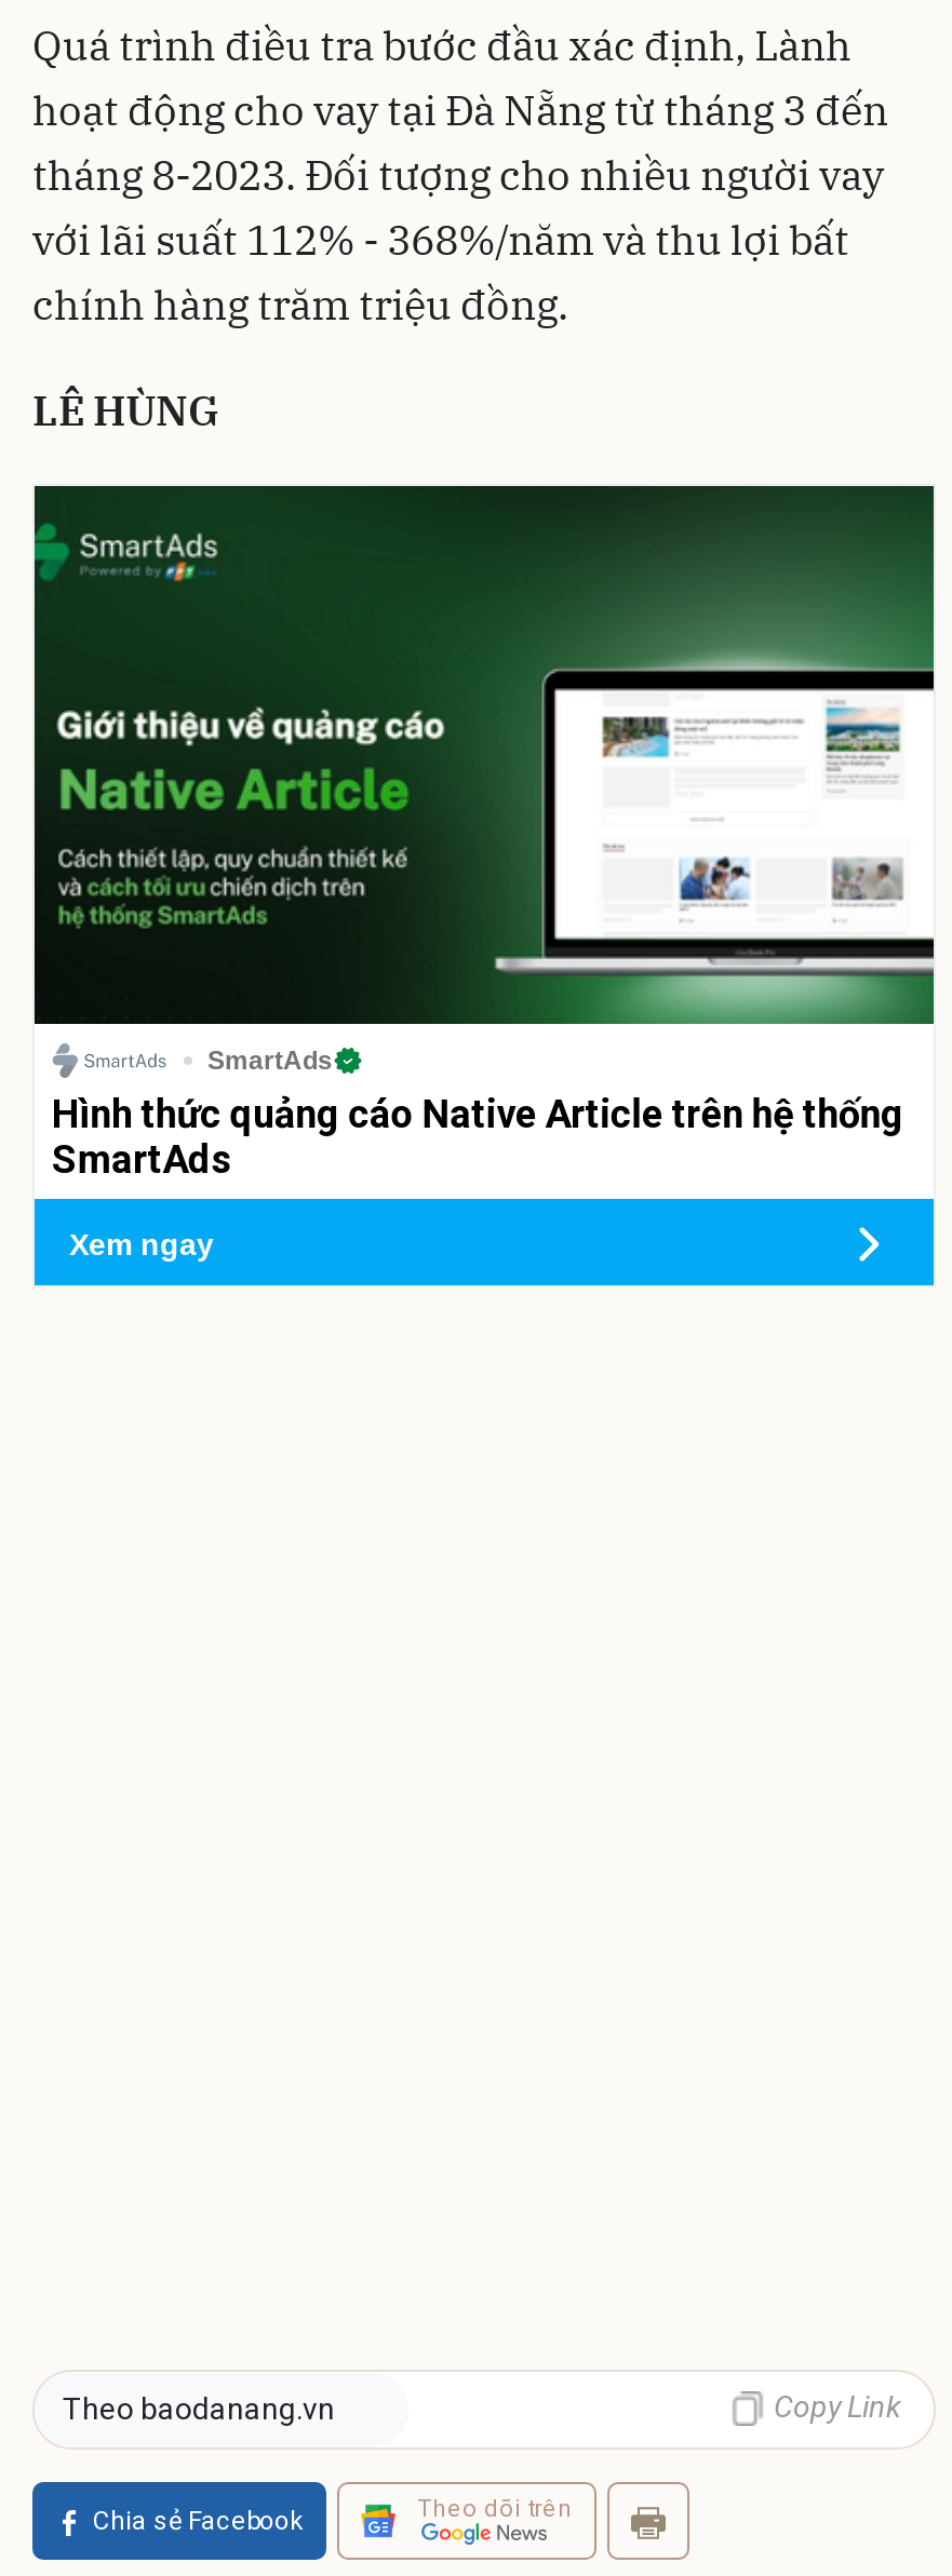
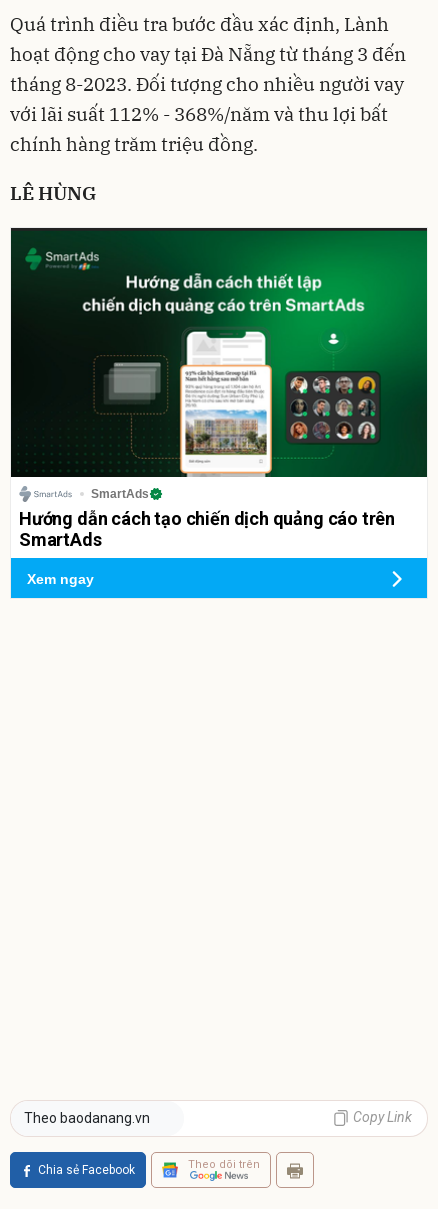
[35,497,936,1136] [image] | Hình thức quảng cáo Native Article trên hệ thống -> [11,232,428,529] [image] | Hướng dẫn cách tạo chiến dịch quảng cáo trên

